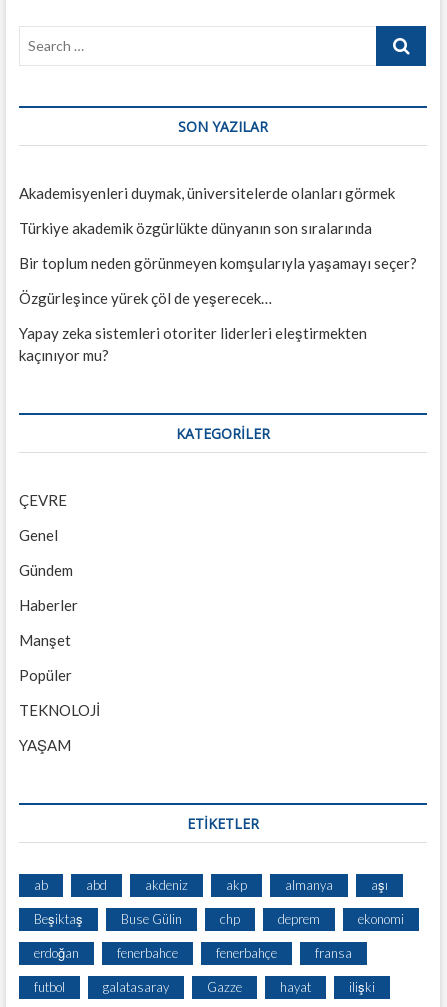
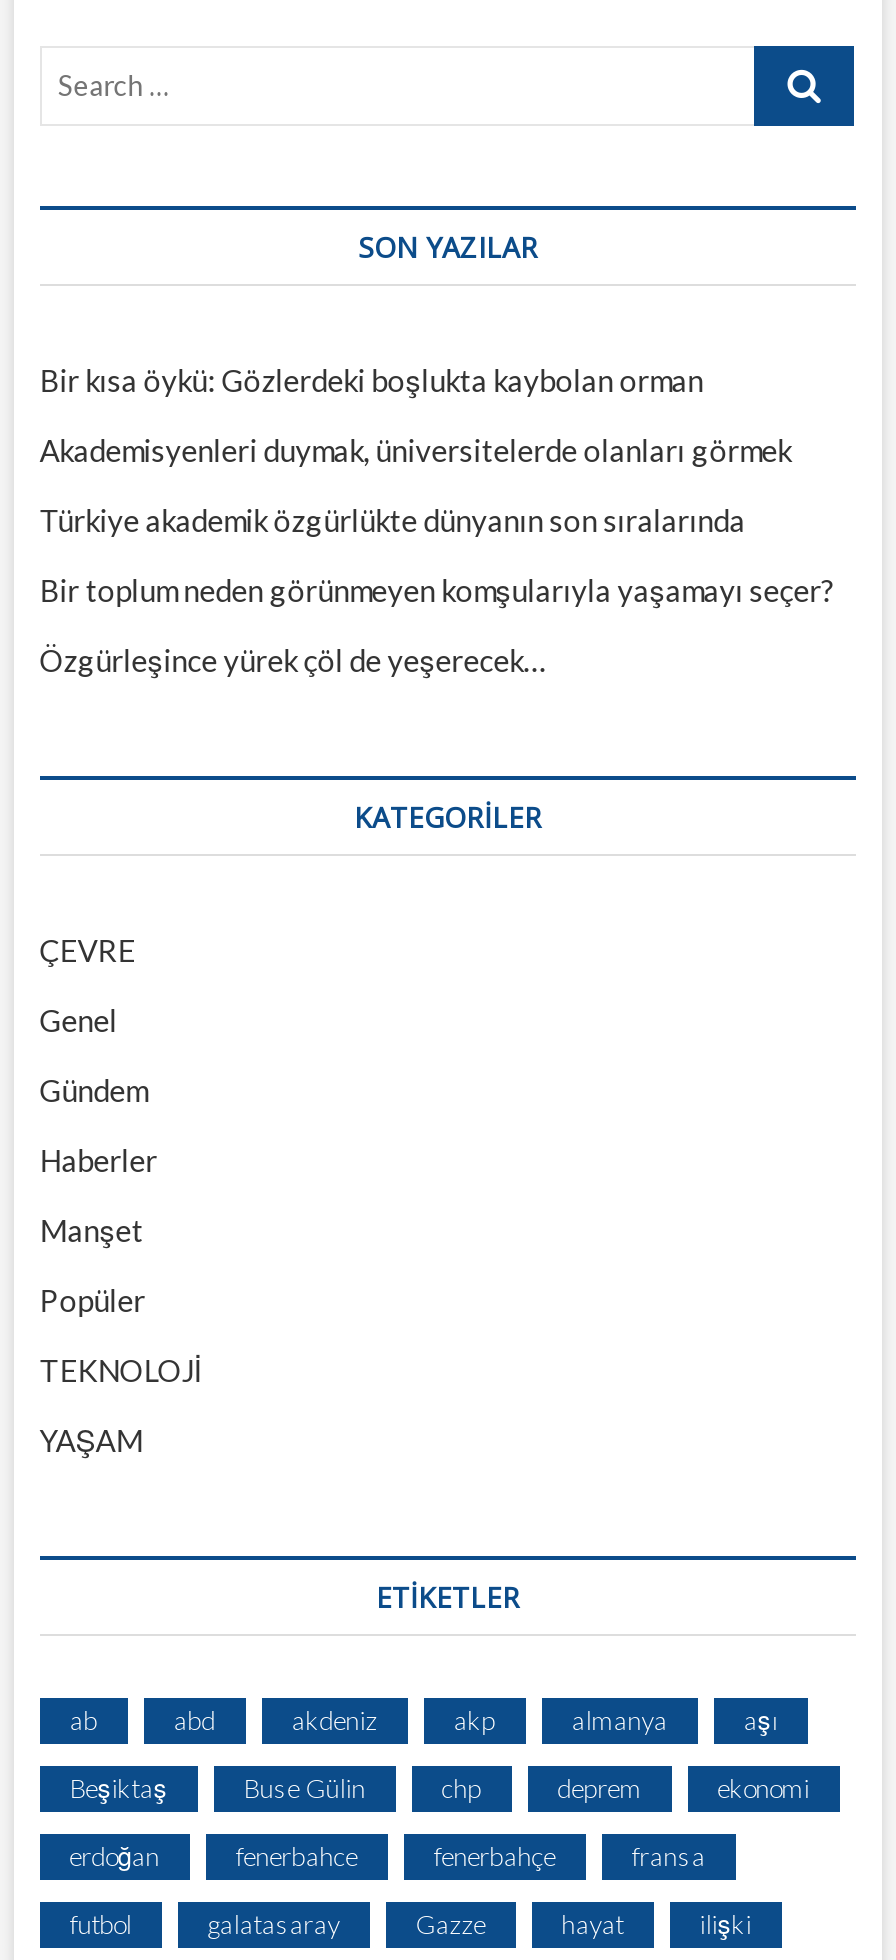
none -> [40,362,704,398] Bir kısa öykü: Gözlerdeki boşlukta kaybolan orman
moved [19,184,417,307] -> [40,432,836,678]: Akademisyenleri duymak, üniversitelerde olanları görmek | Türkiye akademik özgürlükte dünyanın son sıralarında | Bir toplum neden görünmeyen komşularıyla yaşamayı seçer? | Özgürleşince yürek çöl de yeşerecek…
[19,324,367,364] Yapay zeka sistemleri otoriter liderleri eleştirmekten | kaçınıyor mu? -> none

